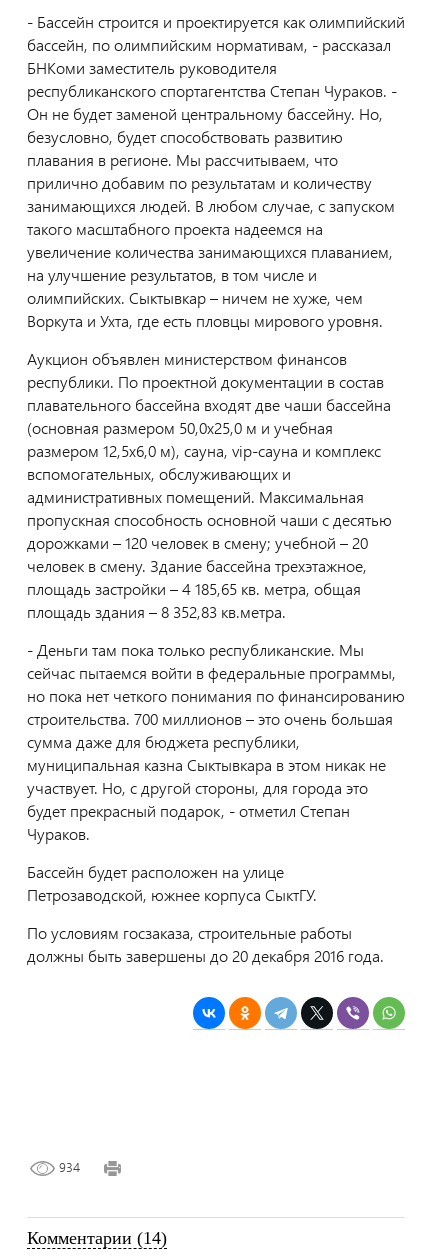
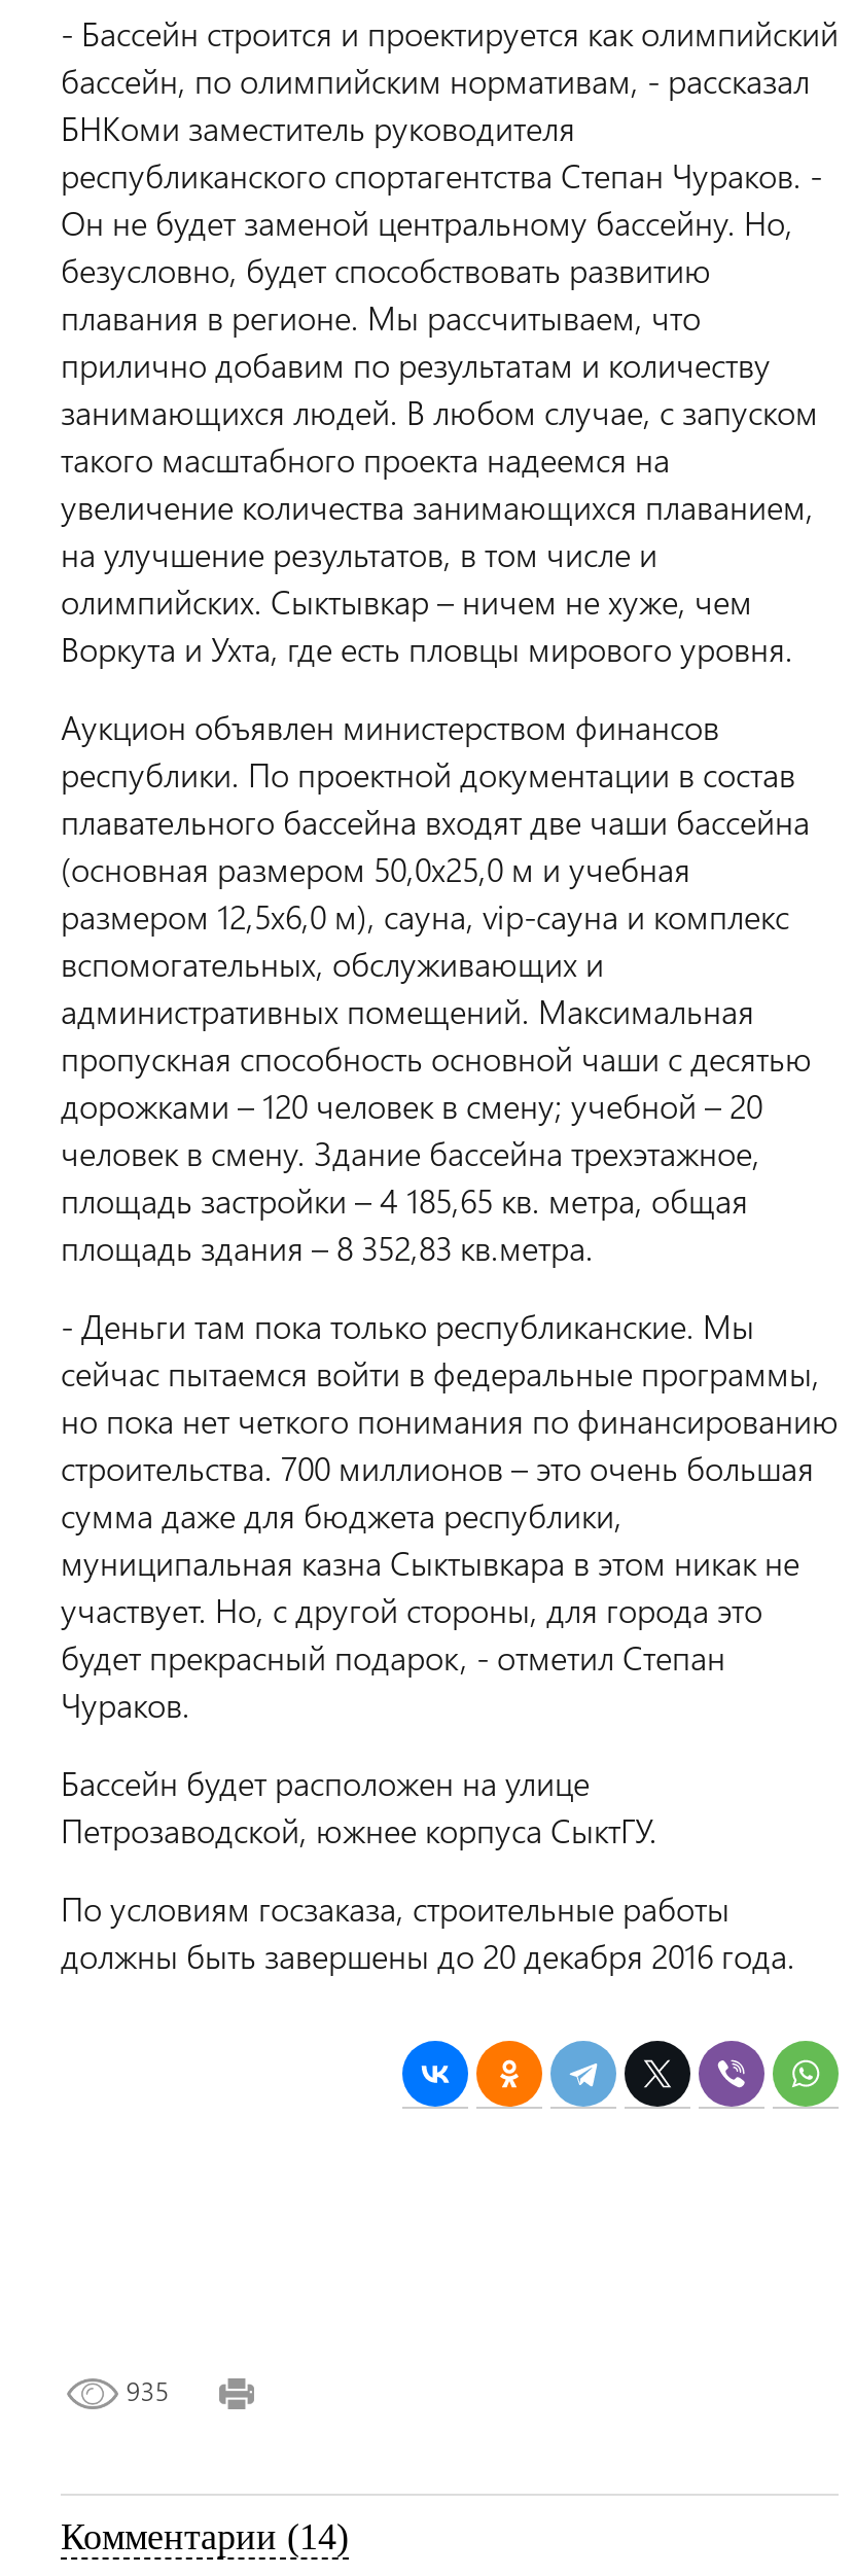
[55,1158,84,1175] 934 -> [118,2372,177,2407] 935

